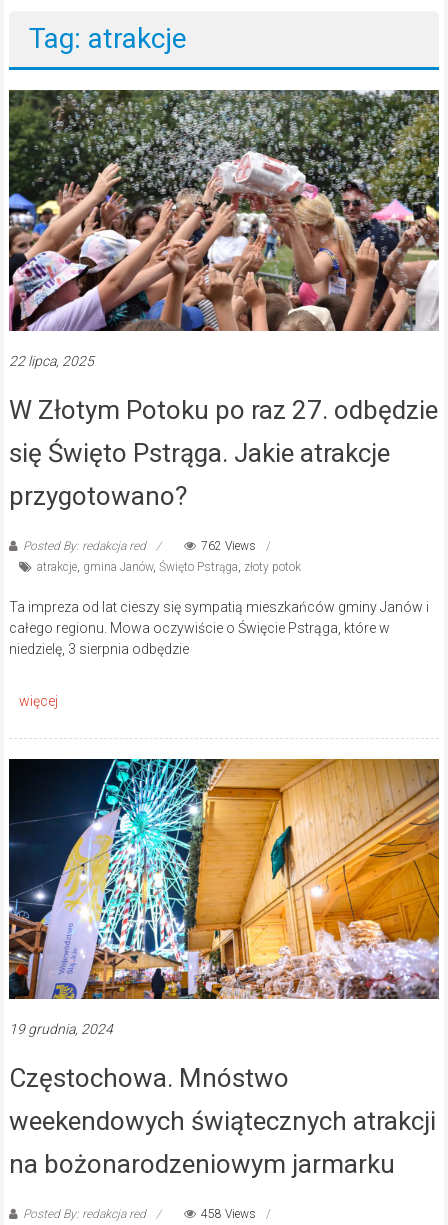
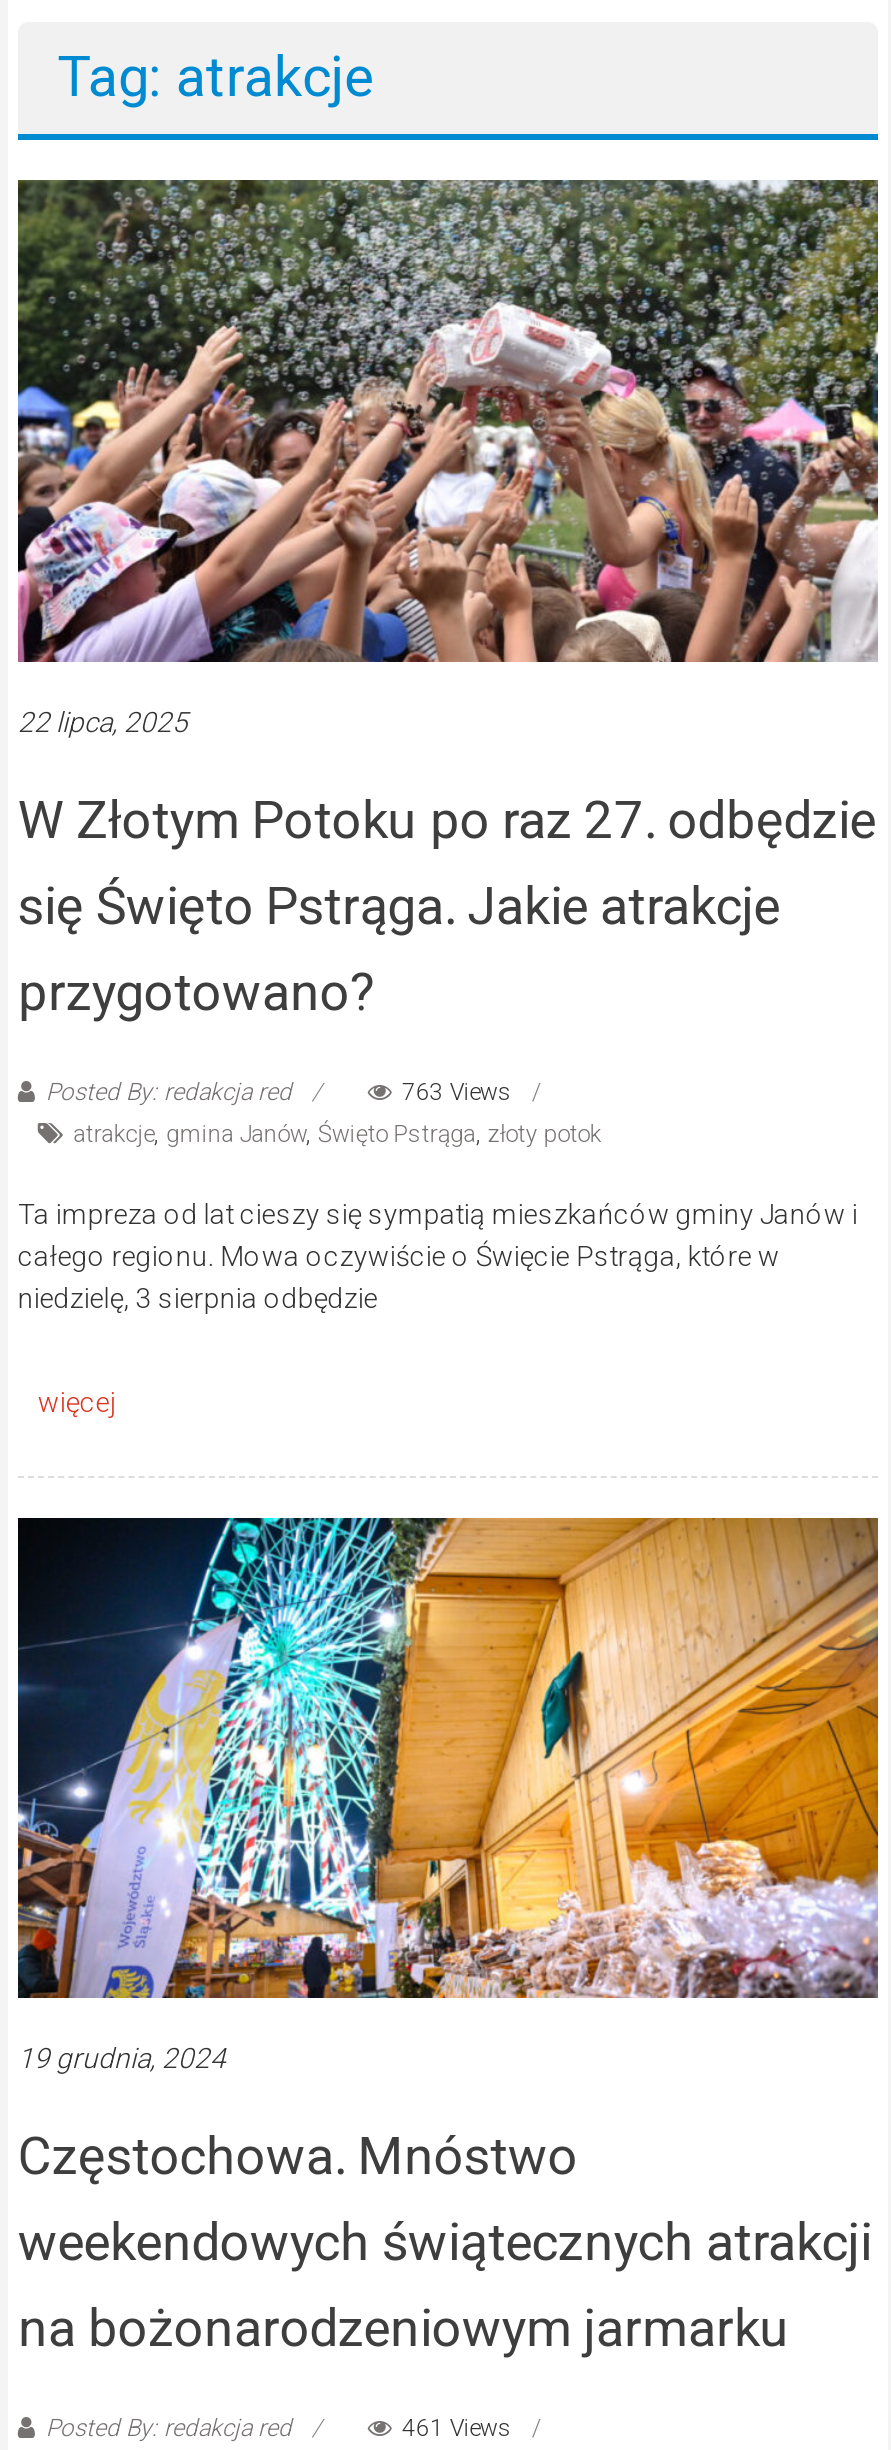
[201,539,256,553] 762 Views -> [402,1077,512,1105] 763 Views
[201,1207,256,1221] 458 Views -> [402,2415,512,2443] 461 Views

